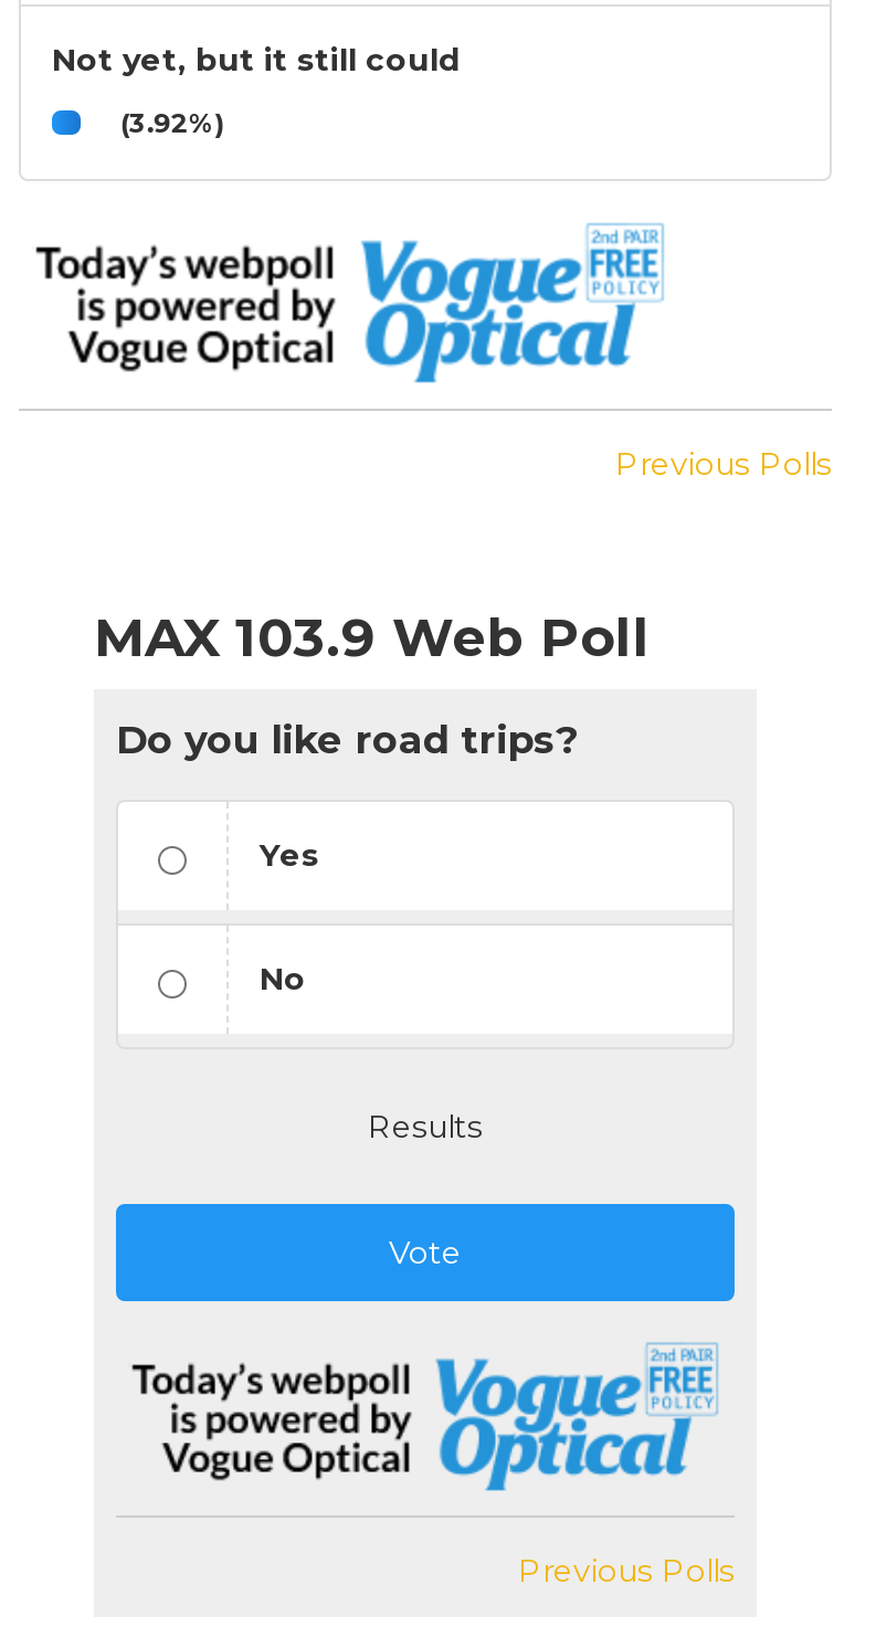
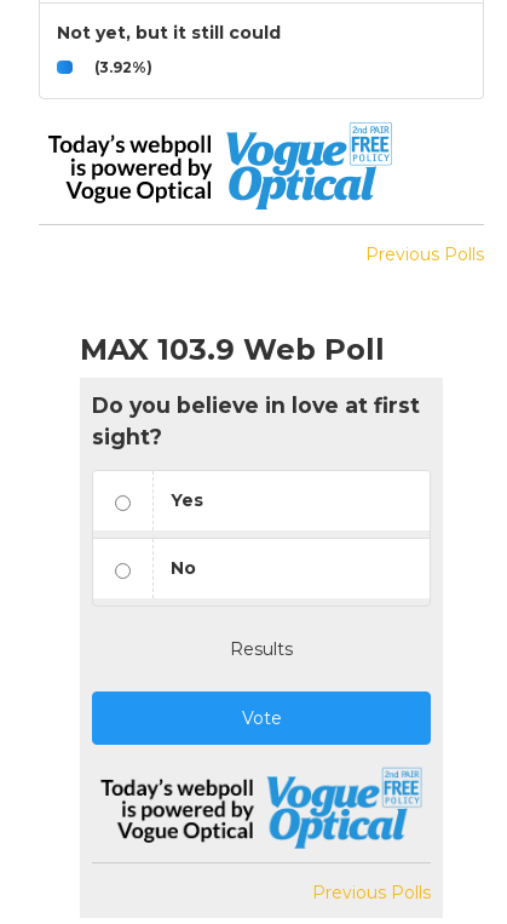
[116,716,578,762] Do you like road trips? -> [92,392,420,449] Do you believe in love at first | sight?

